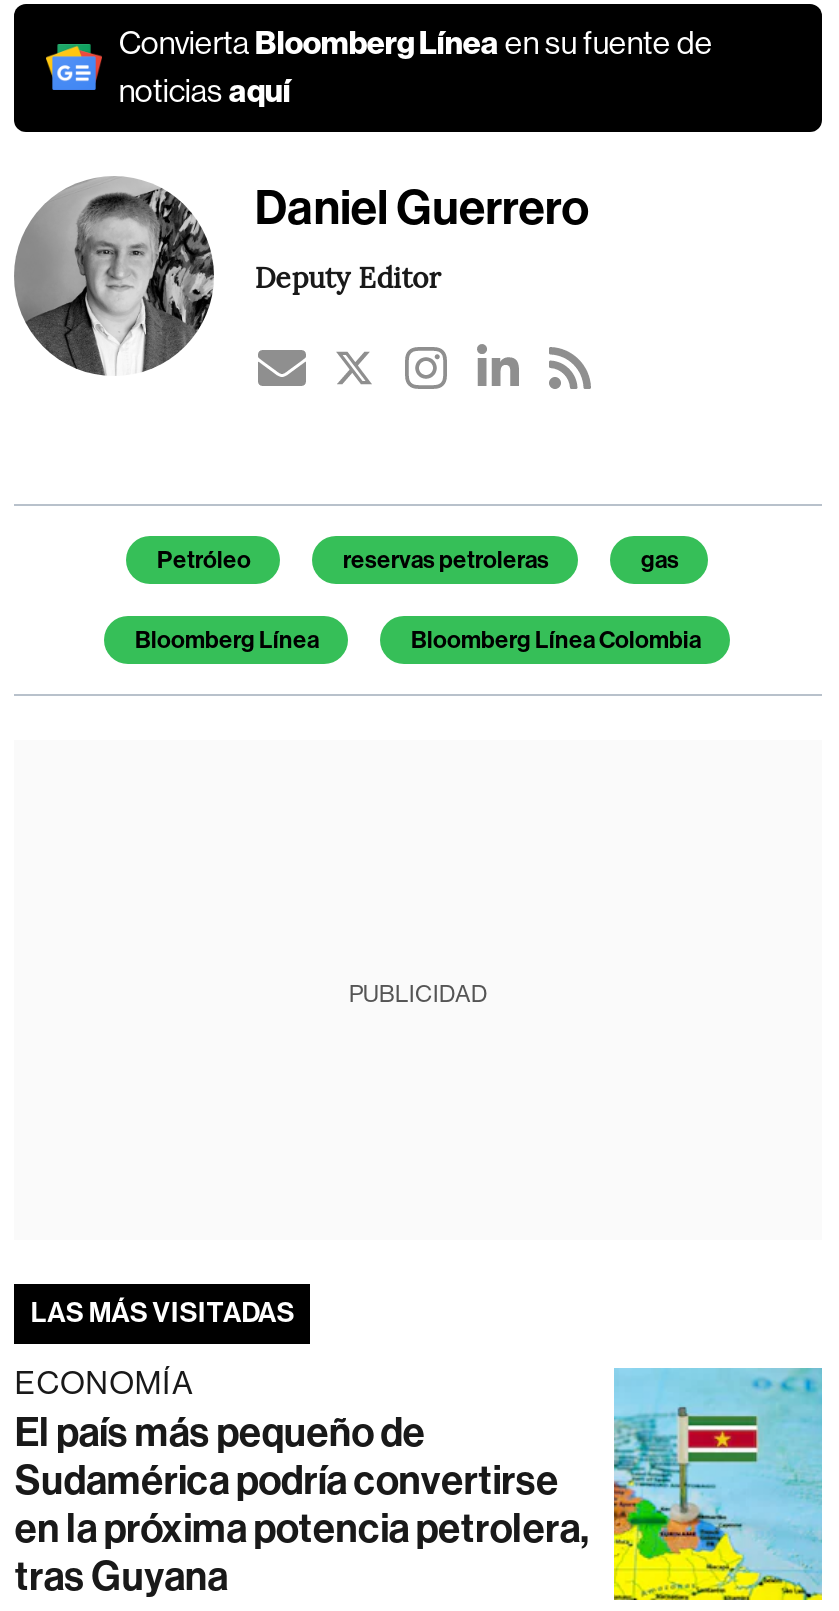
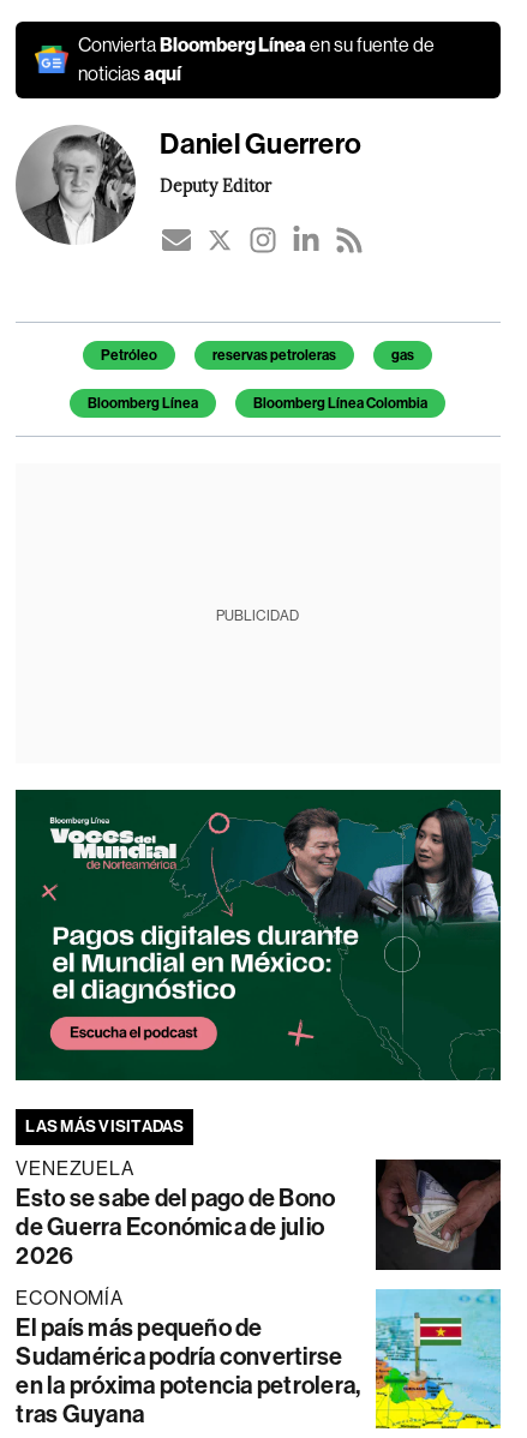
none -> [14,789,502,1082] [image]
none -> [16,1157,502,1271] [image] | VENEZUELA | Esto se sabe del pago de Bono | de Guerra Económica de julio | 2026

